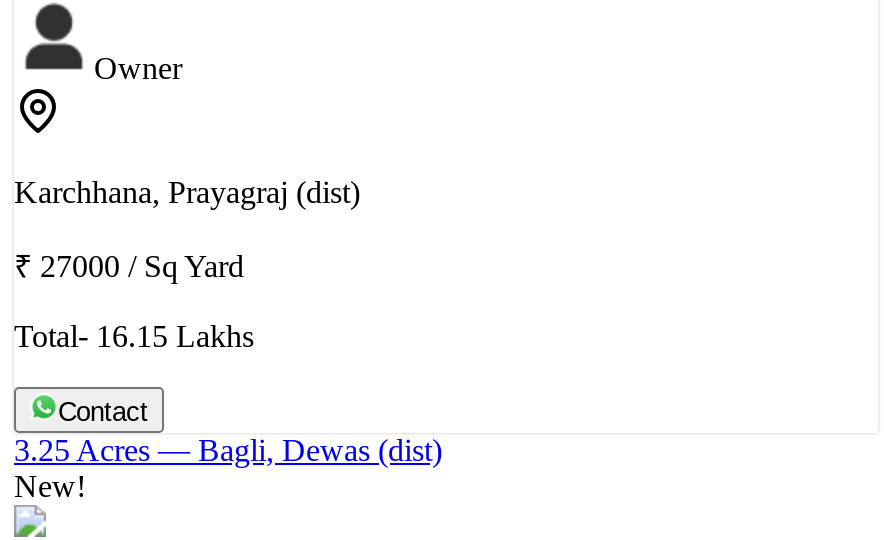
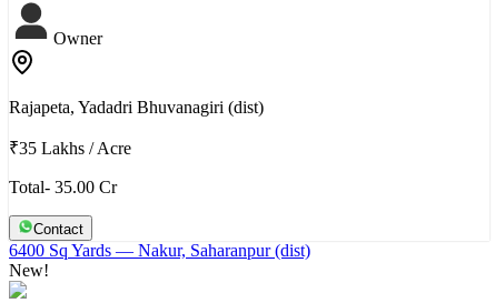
[14,176,360,210] Karchhana, Prayagraj (dist) -> [9,98,264,117] Rajapeta, Yadadri Bhuvanagiri (dist)
[14,250,244,284] ₹ 27000 / Sq Yard -> [9,139,131,158] ₹35 Lakhs / Acre
[14,320,254,354] Total- 16.15 Lakhs -> [9,178,117,197] Total- 35.00 Cr
[14,434,442,468] 3.25 Acres— Bagli, Dewas (dist) -> [9,241,310,260] 6400 Sq Yards— Nakur, Saharanpur (dist)

